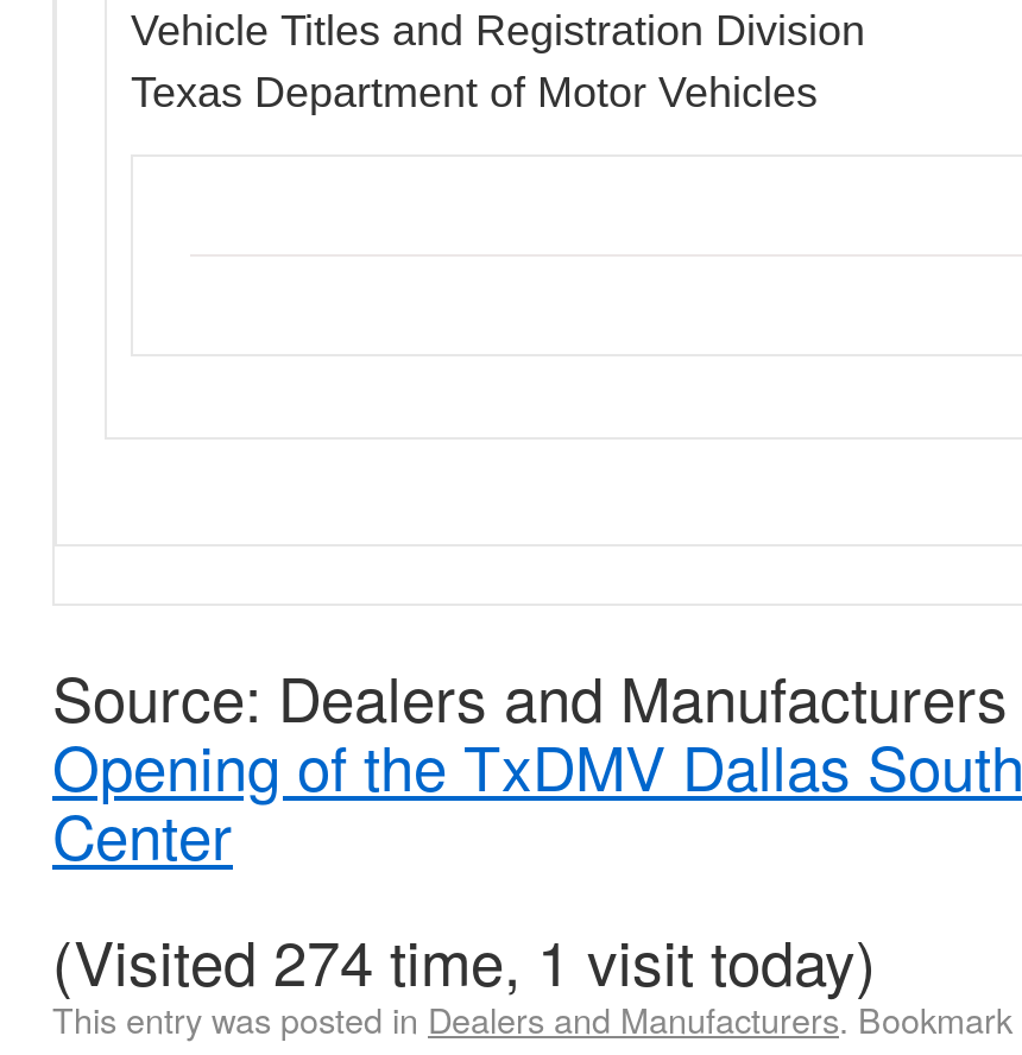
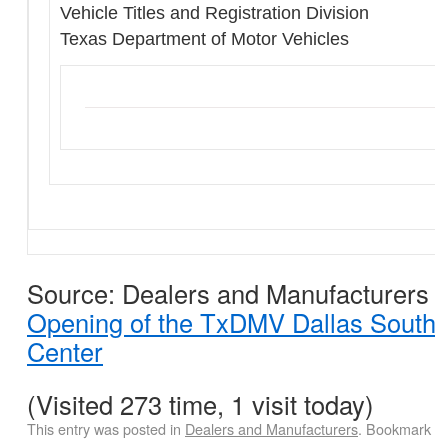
[52,917,877,1003] (Visited 274 time, 1 visit today) -> [27,386,374,422] (Visited 273 time, 1 visit today)

